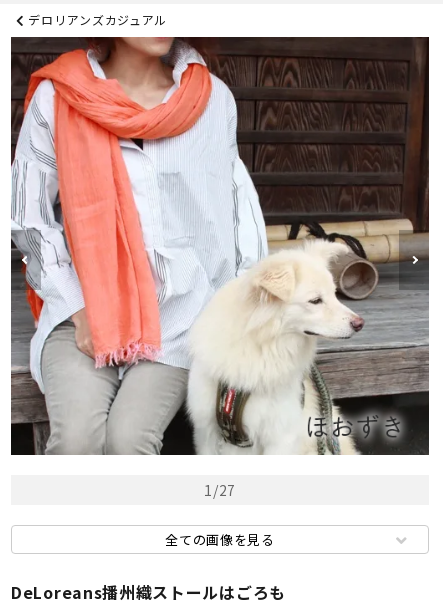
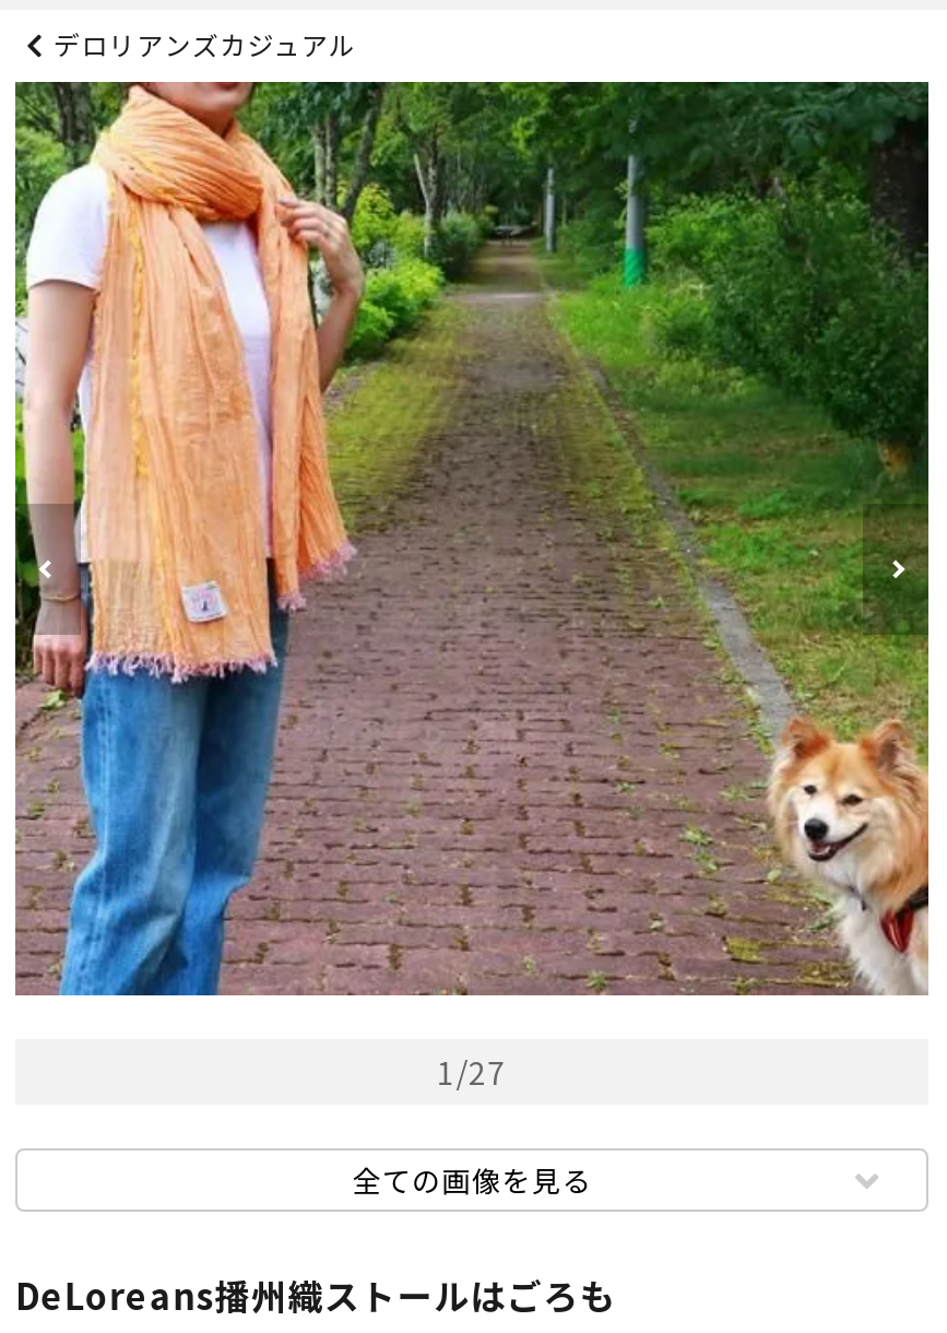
[10,36,430,456] [image] -> [13,80,931,998] [image]

